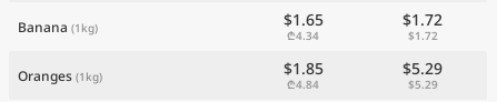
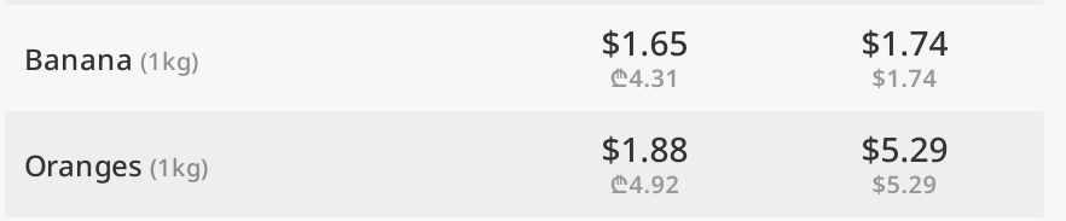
[403,9,443,30] $1.72 -> [861,20,948,66] $1.74
[287,28,319,43] ₾4.34 -> [610,61,680,95] ₾4.31
[408,28,438,43] $1.72 -> [872,61,937,95] $1.74
[283,58,323,79] $1.85 -> [601,126,688,172] $1.88
[287,77,319,92] ₾4.84 -> [610,167,680,201] ₾4.92

